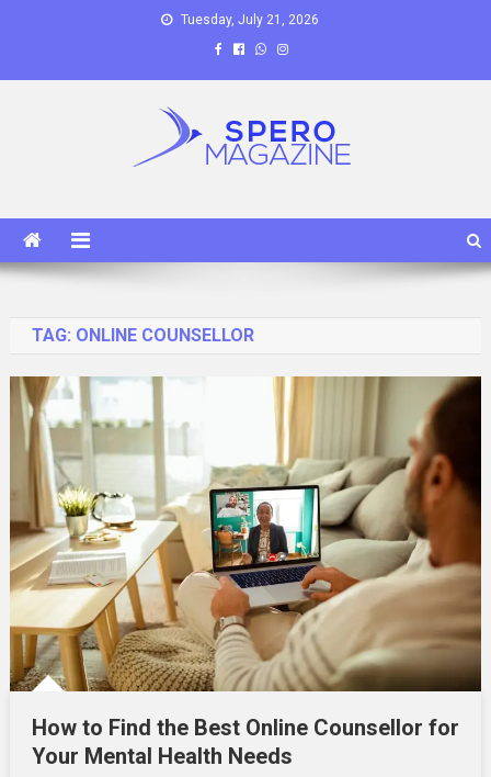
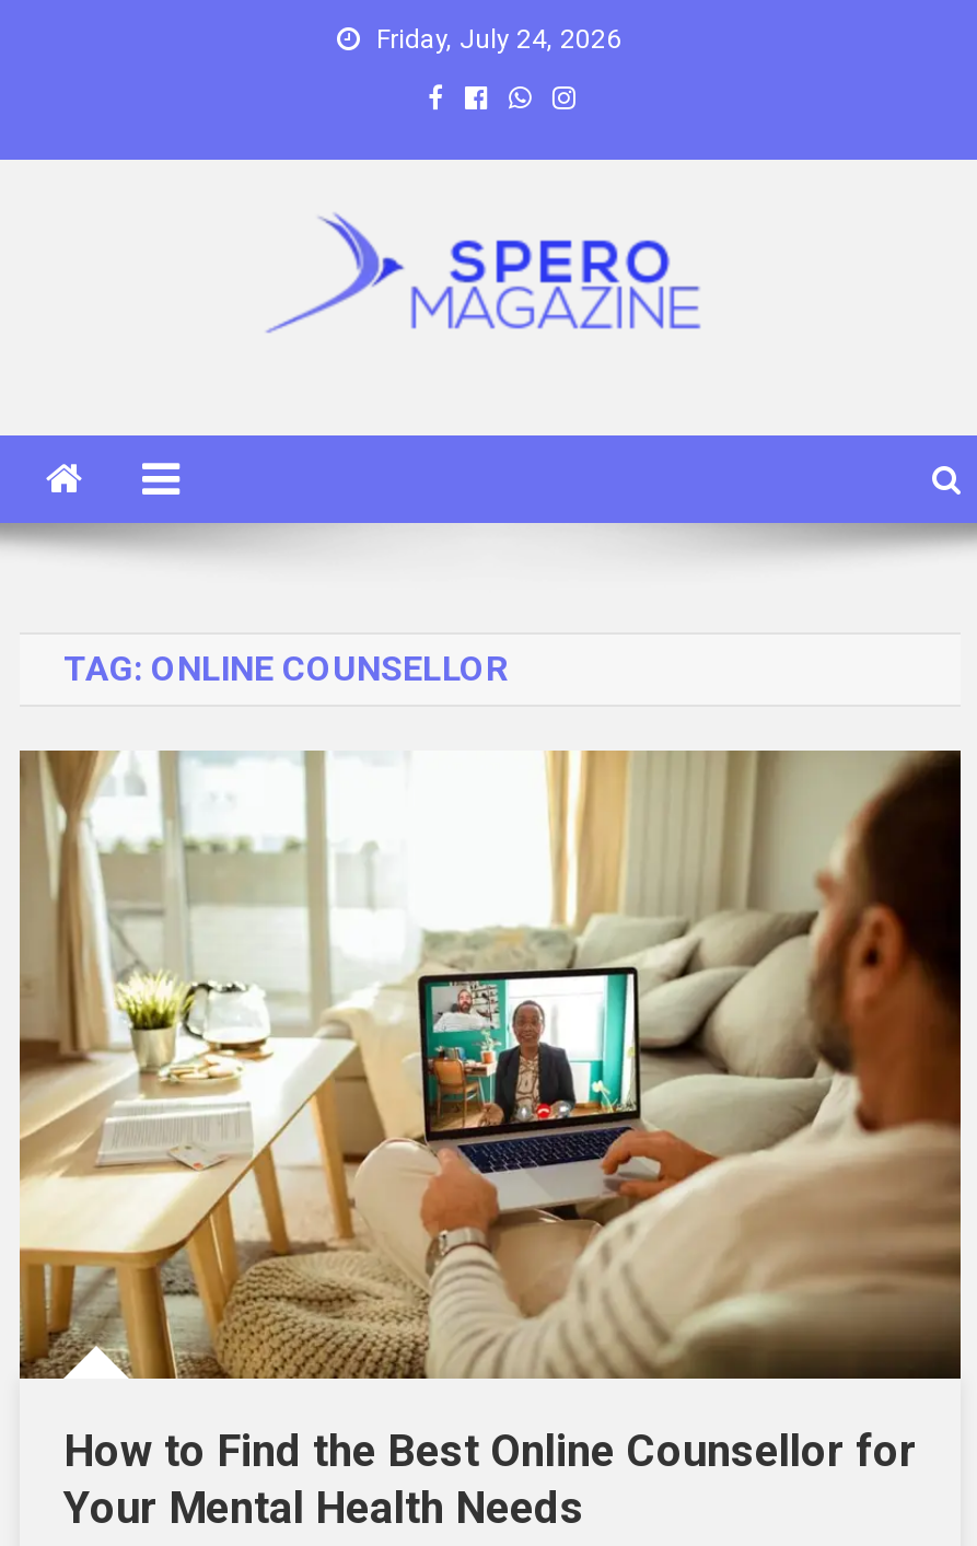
[181,12,319,27] Tuesday, July 21, 2026 -> [376,24,621,55] Friday, July 24, 2026

